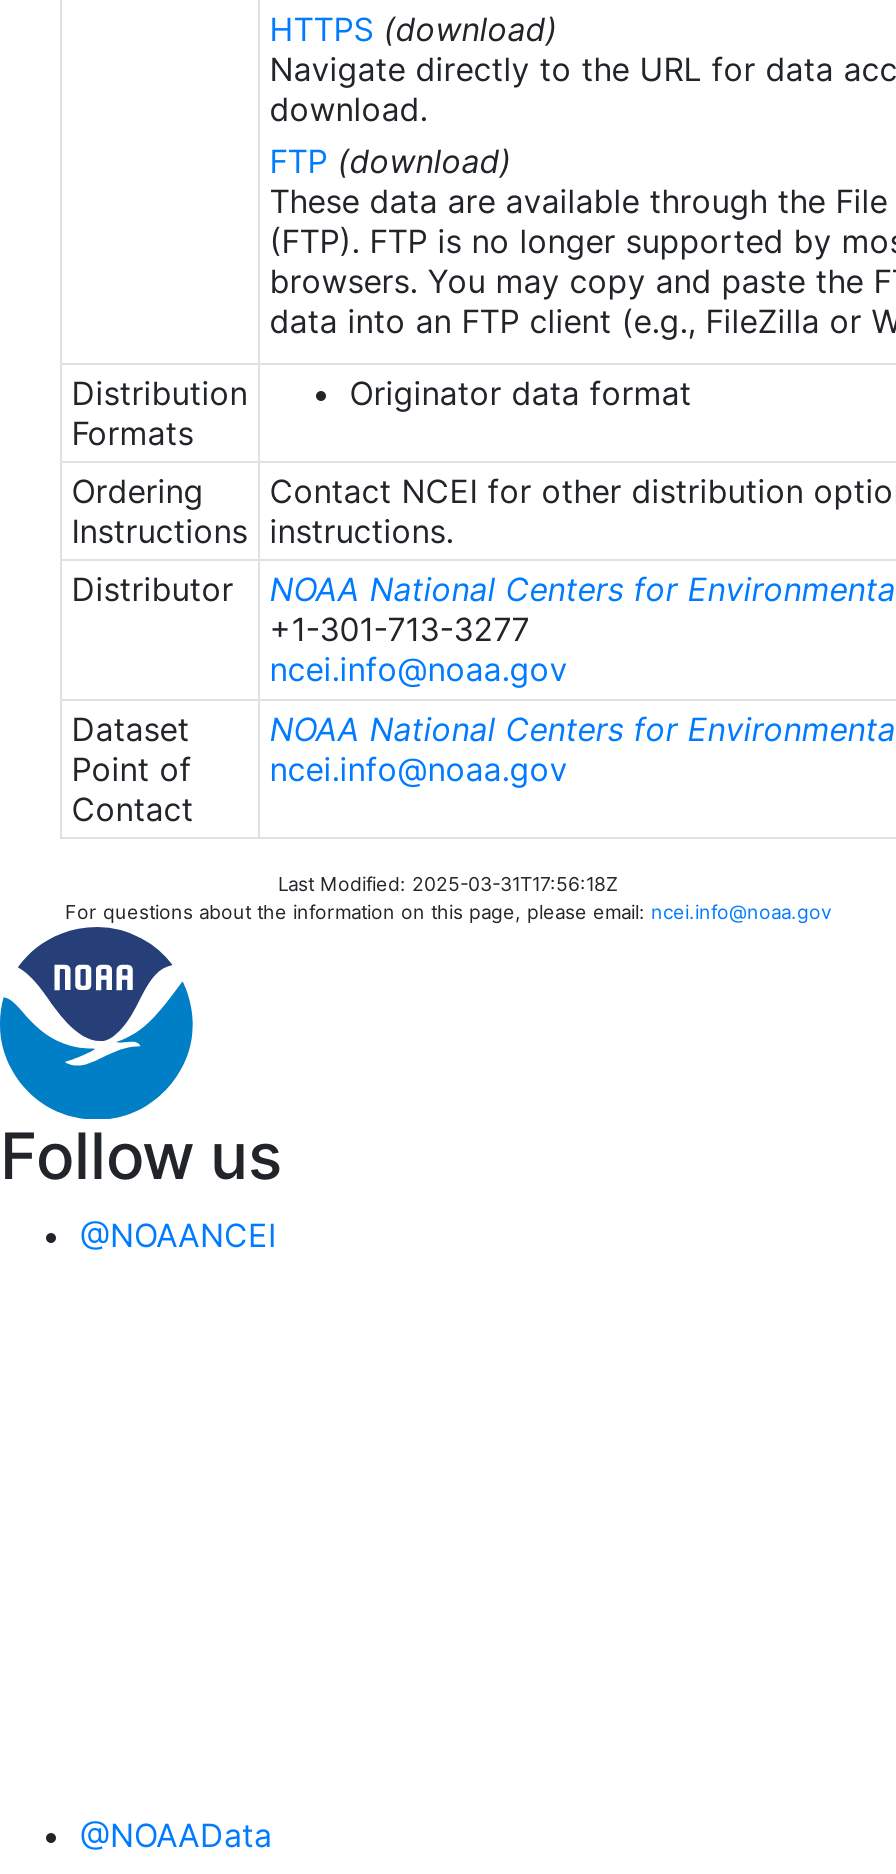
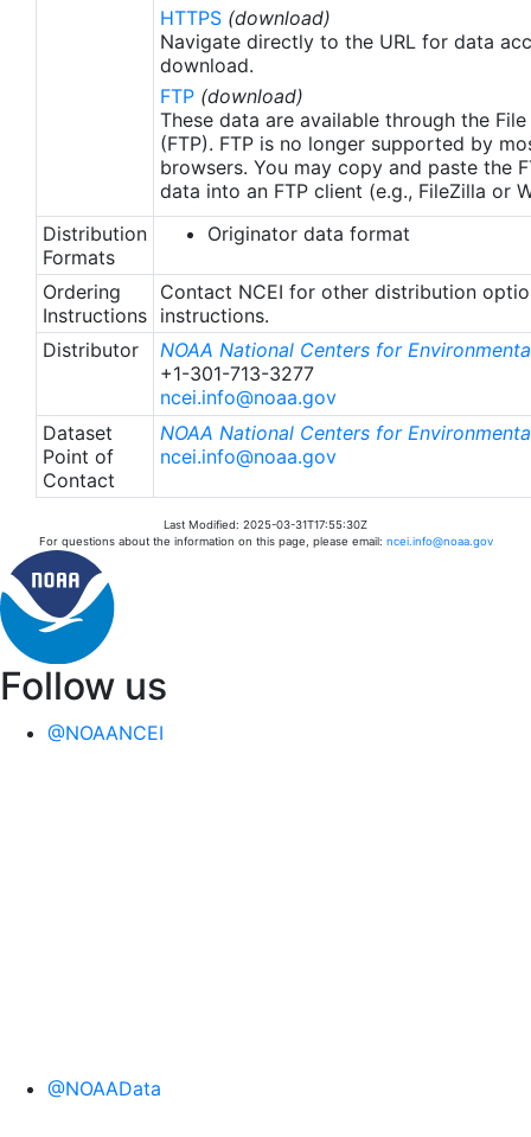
[278,872,618,894] Last Modified: 2025-03-31T17:56:18Z -> [164,518,367,531] Last Modified: 2025-03-31T17:55:30Z

